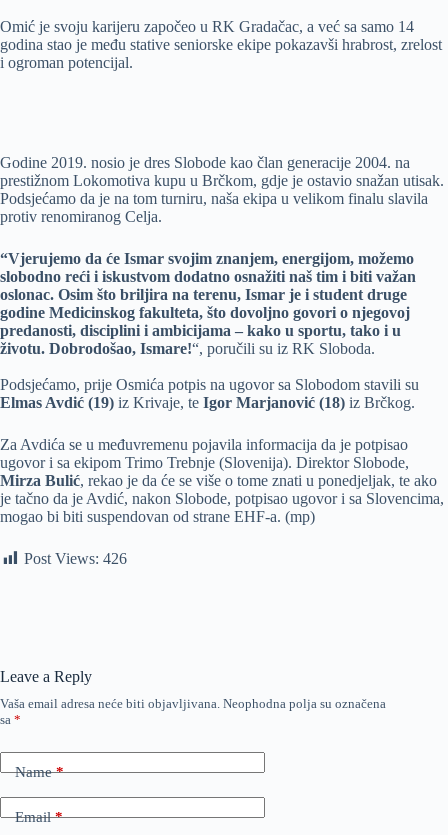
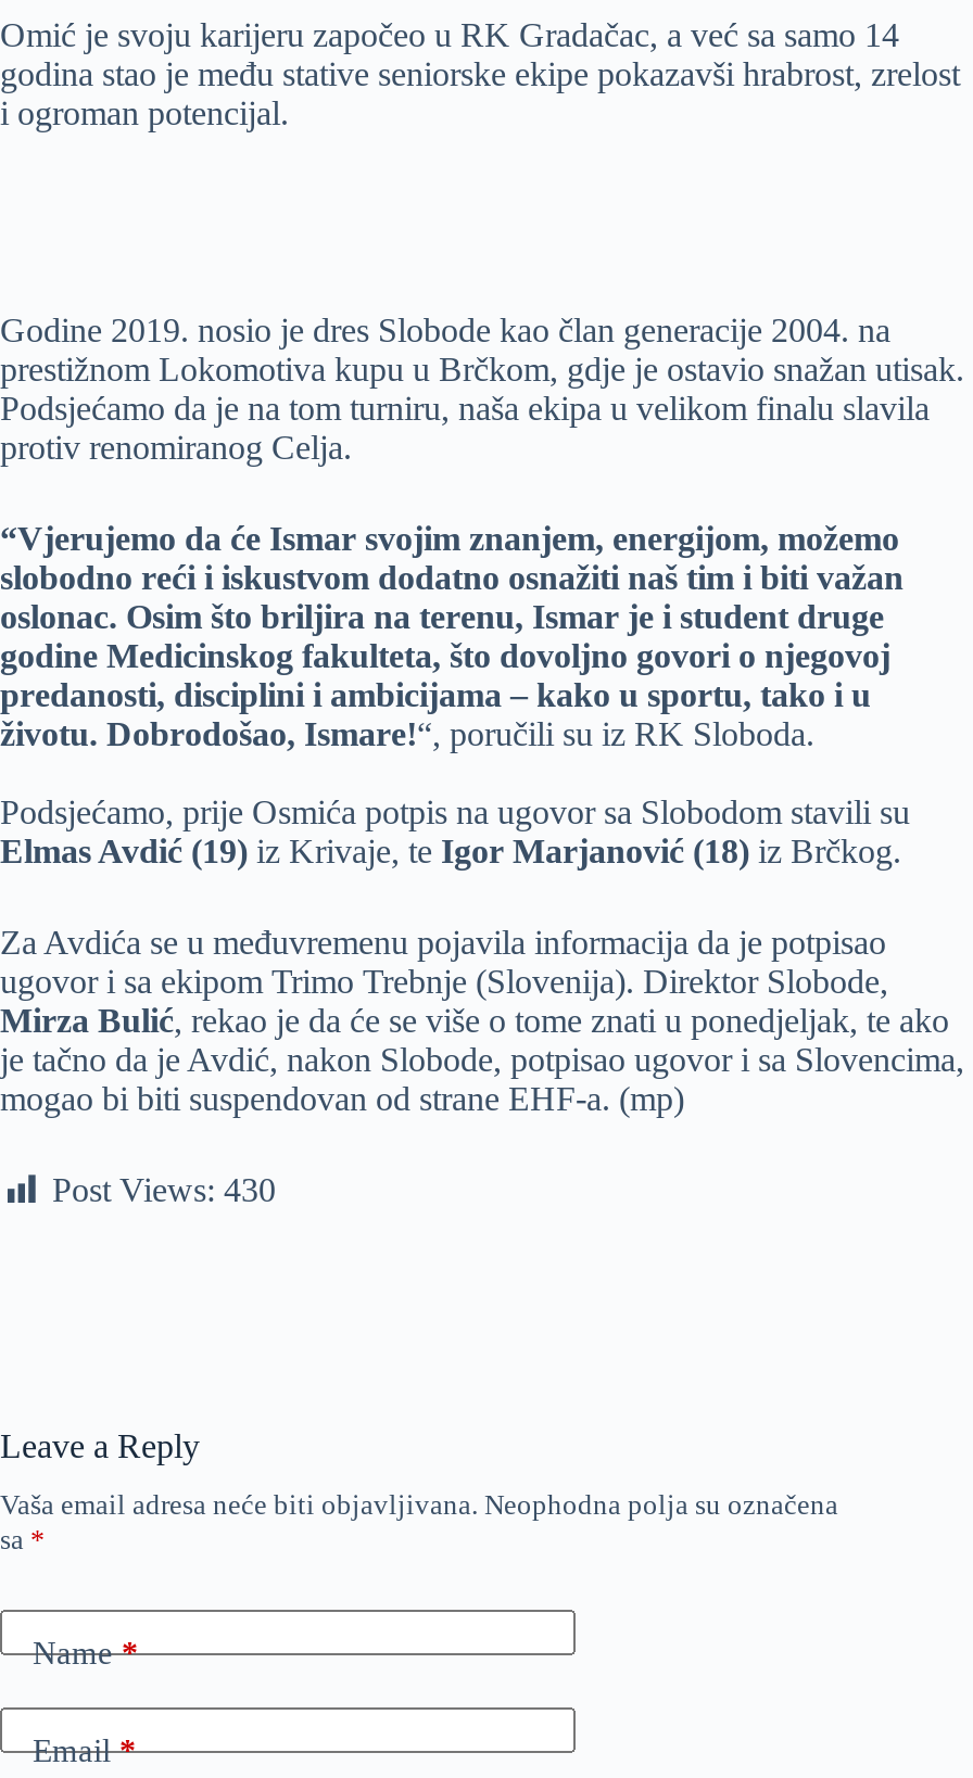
[24,550,127,567] Post Views: 426 -> [52,1171,276,1208] Post Views: 430

